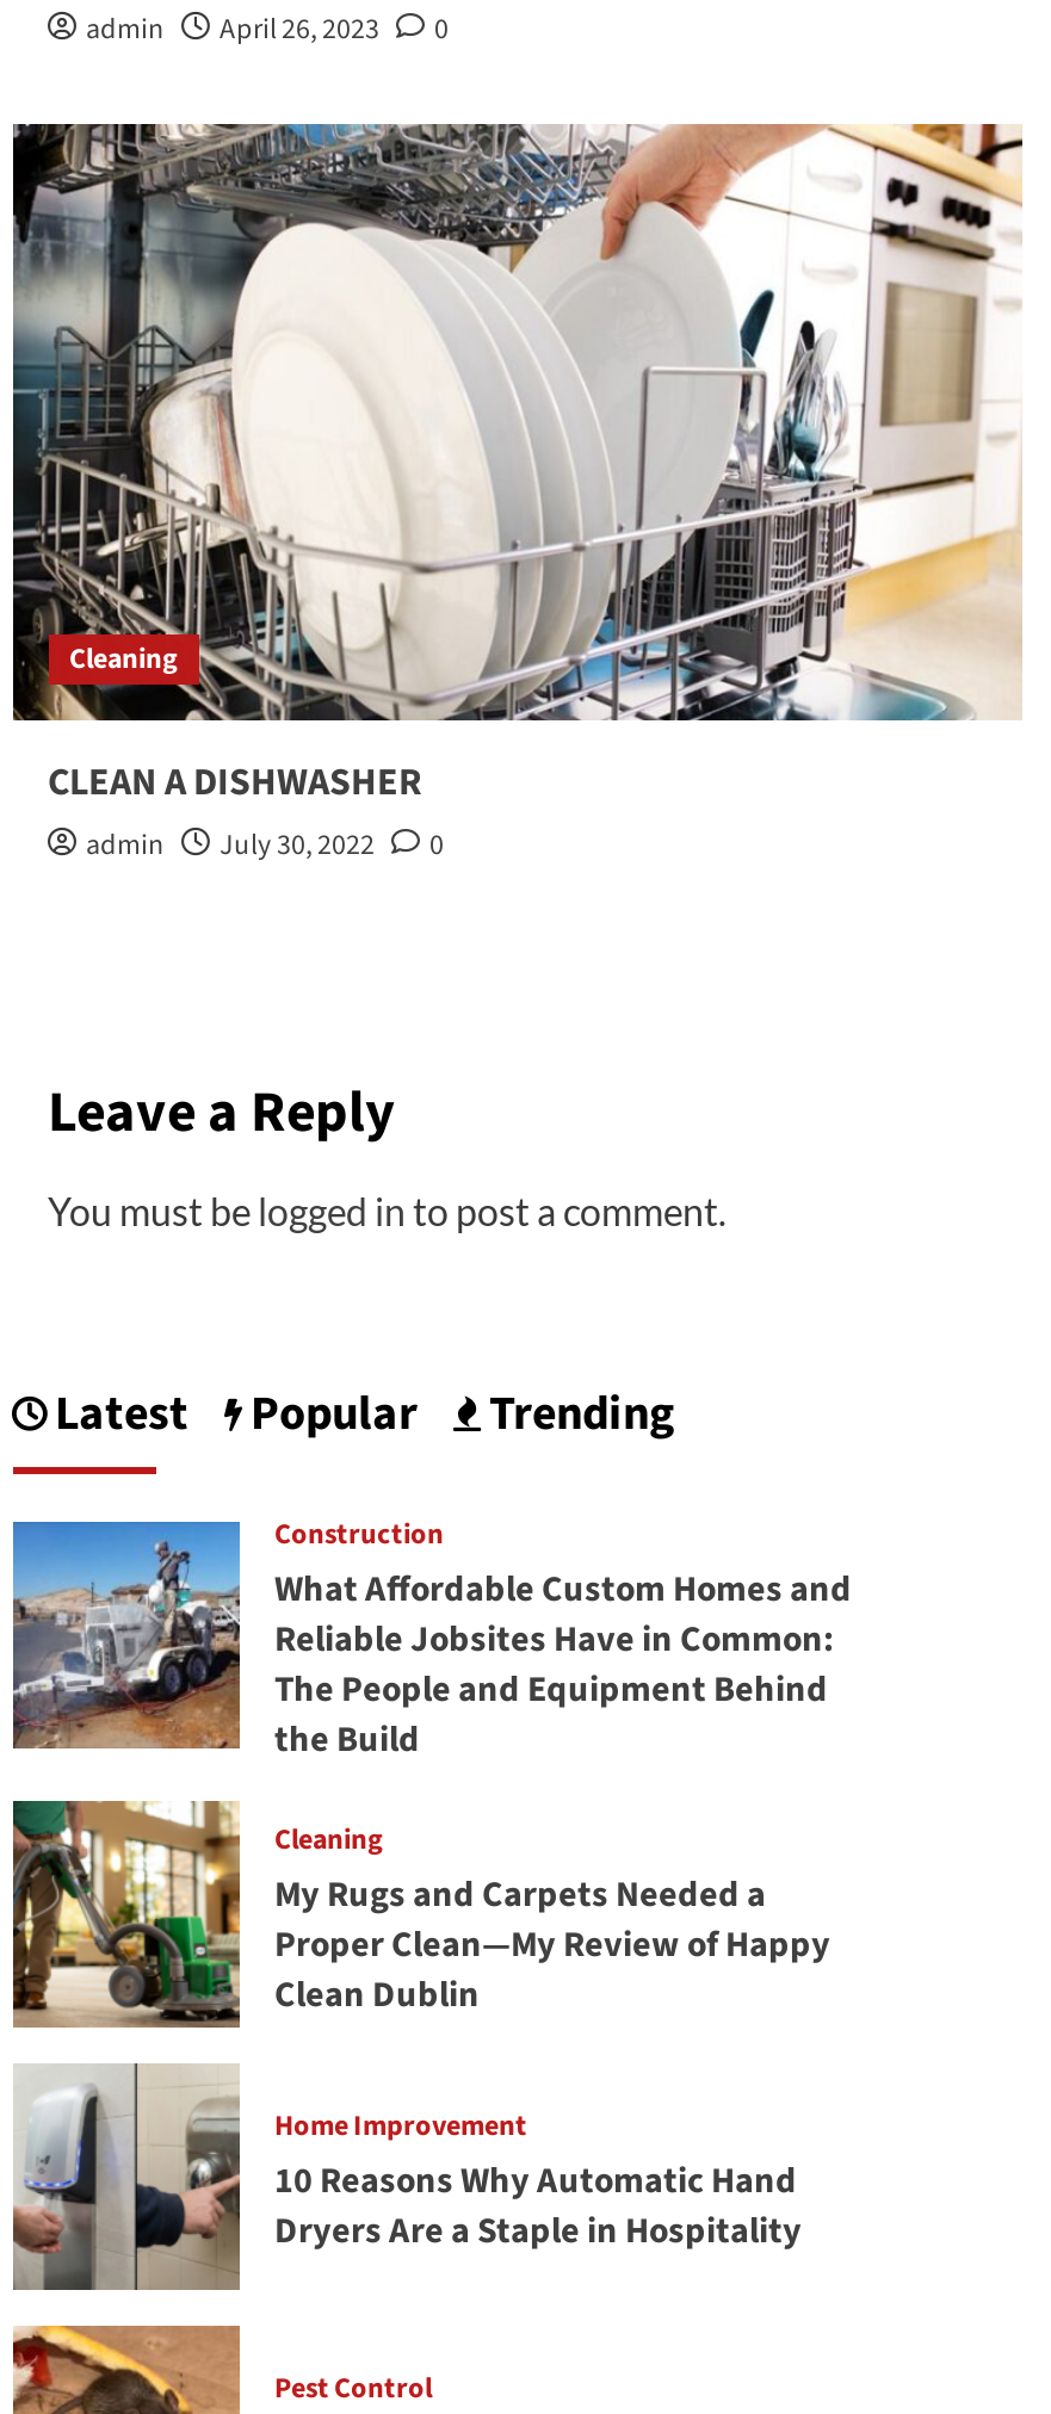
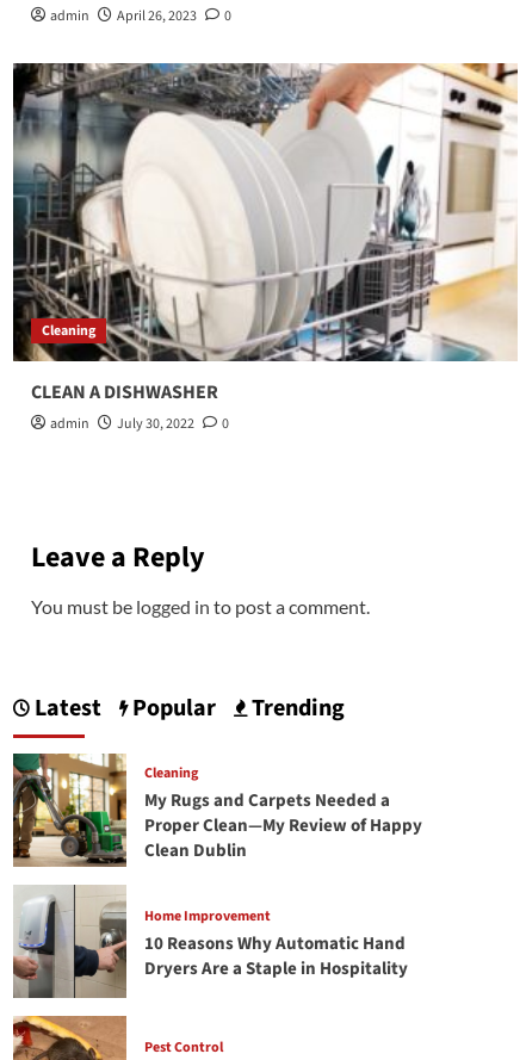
[11,1515,852,1766] [image] | Construction | What Affordable Custom Homes and | Reliable Jobsites Have in Common: | The People and Equipment Behind | the Build -> none

